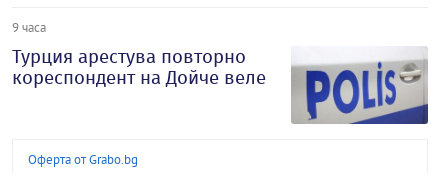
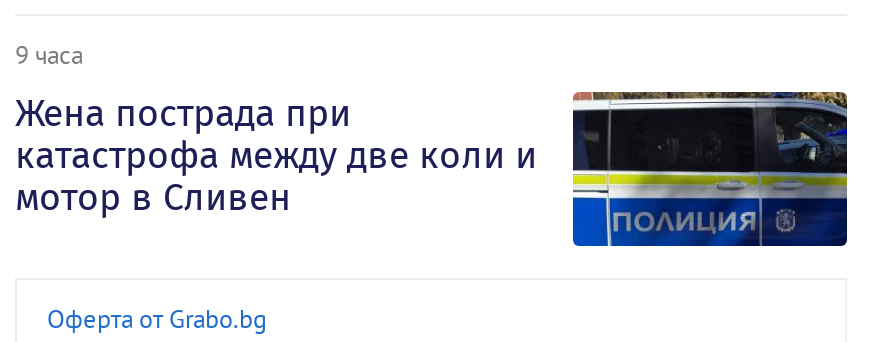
[12,45,429,124] [image] | Турция арестува повторно | кореспондент на Дойче веле -> [15,89,849,247] [image] | Жена пострада при | катастрофа между две коли и | мотор в Сливен

